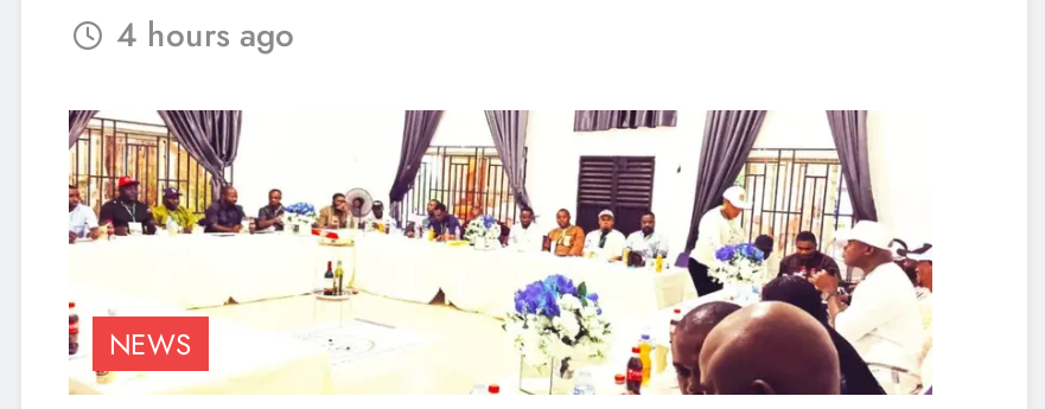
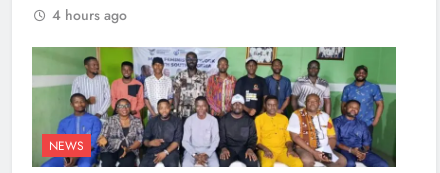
[66,108,935,397] [image] -> [31,46,397,168] [image]

